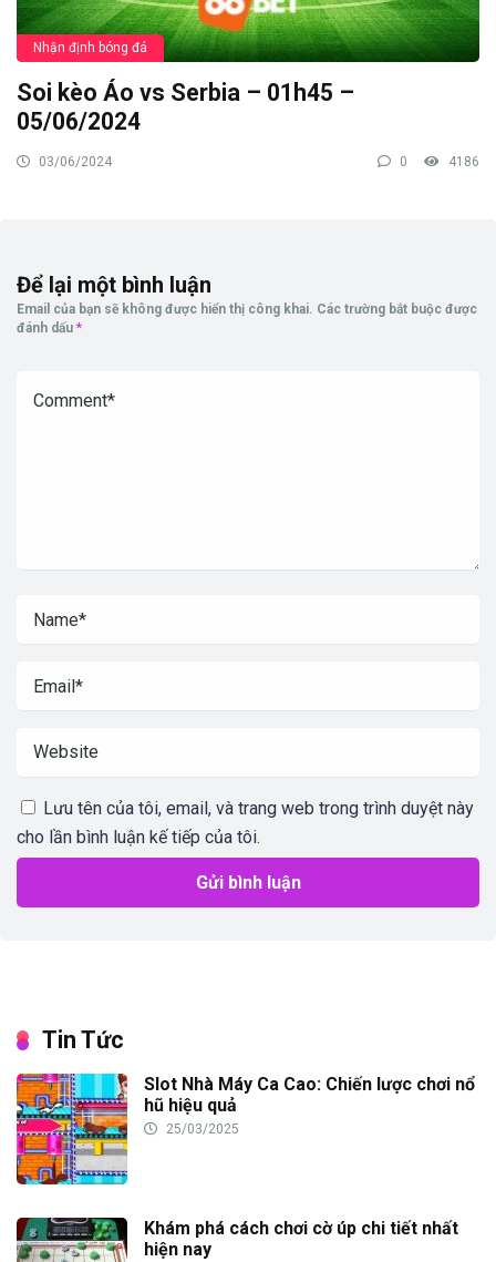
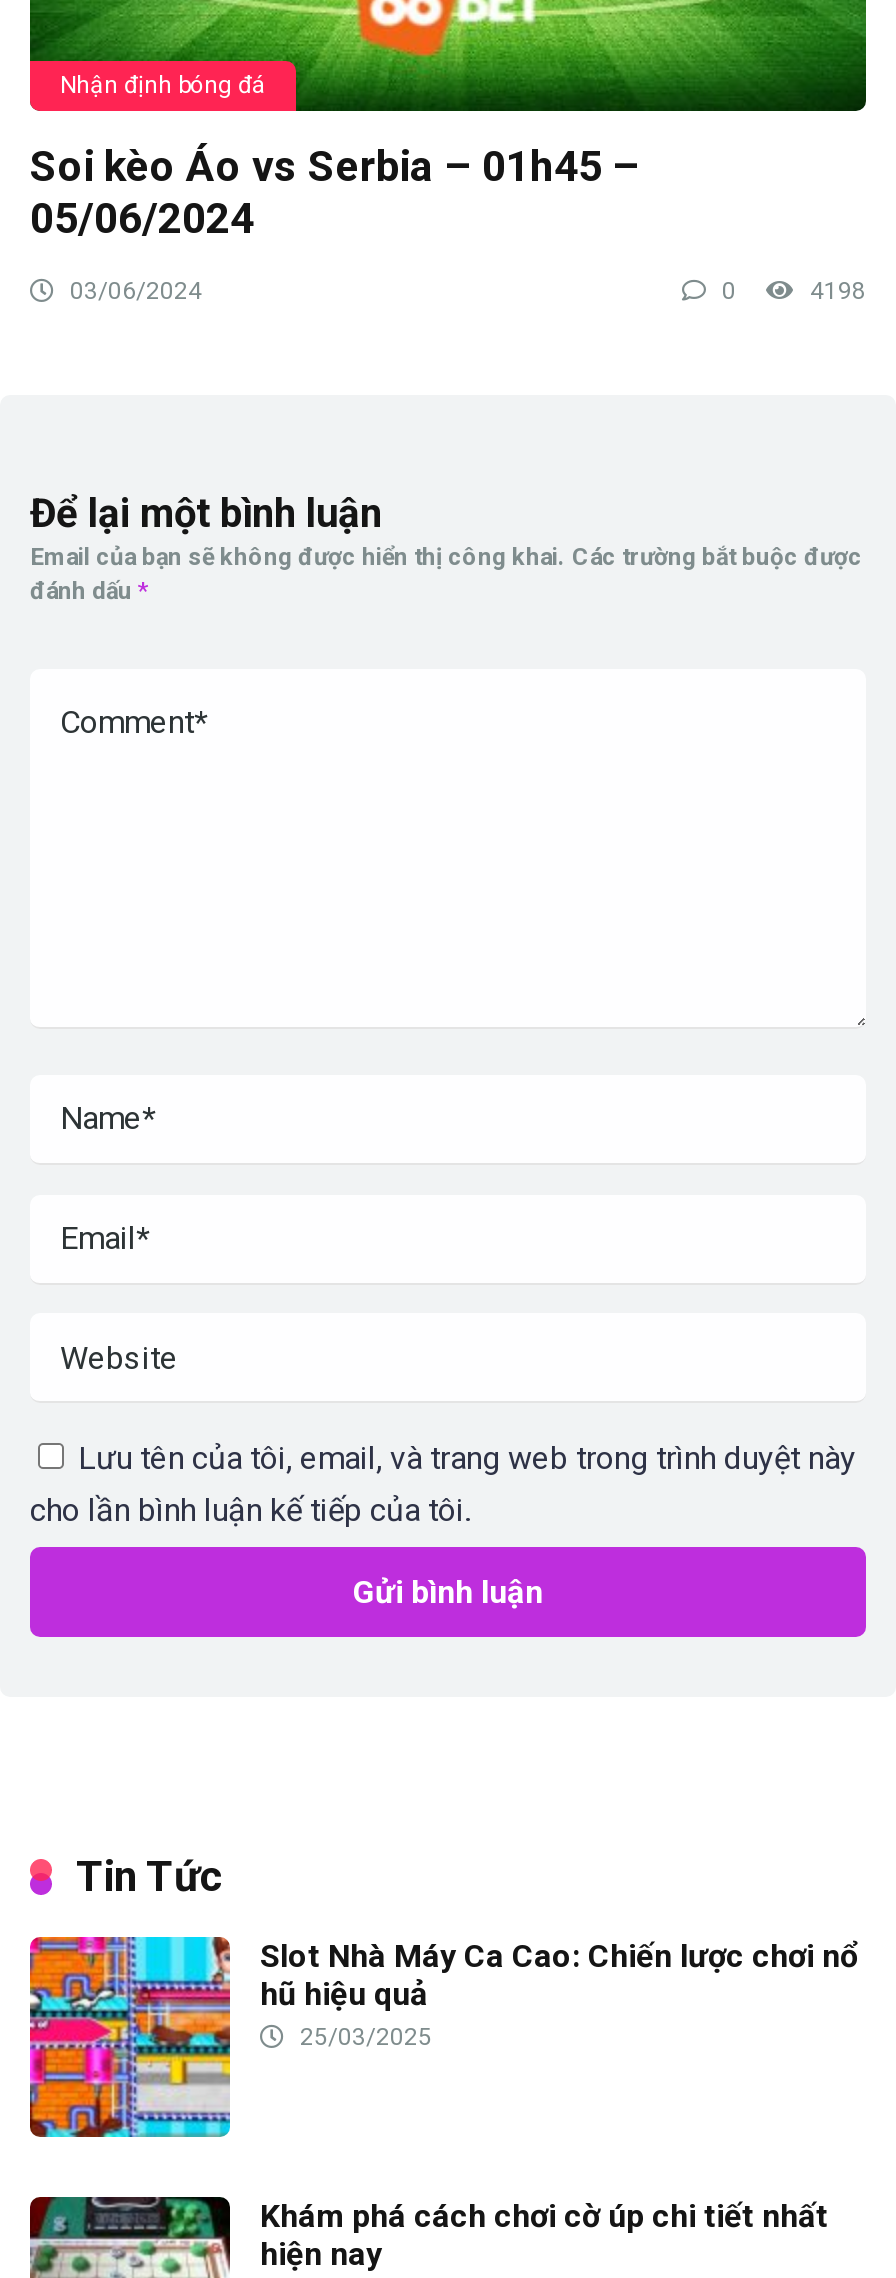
[445,153,479,169] 4186 -> [804,277,866,305] 4198

